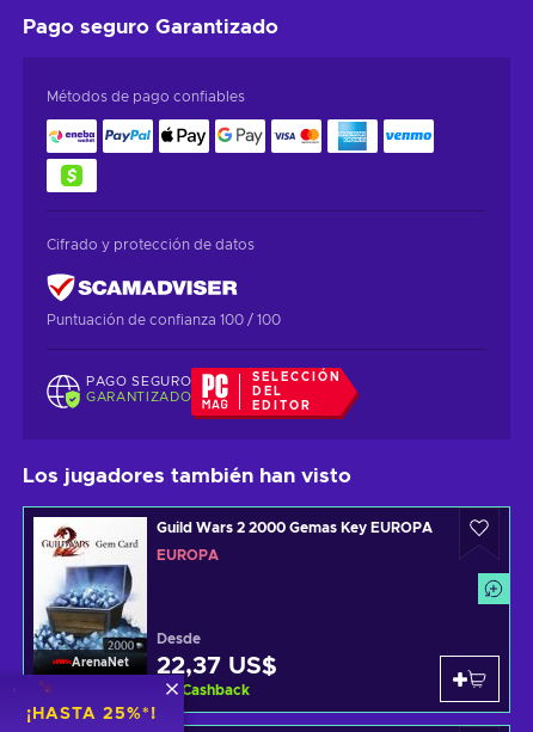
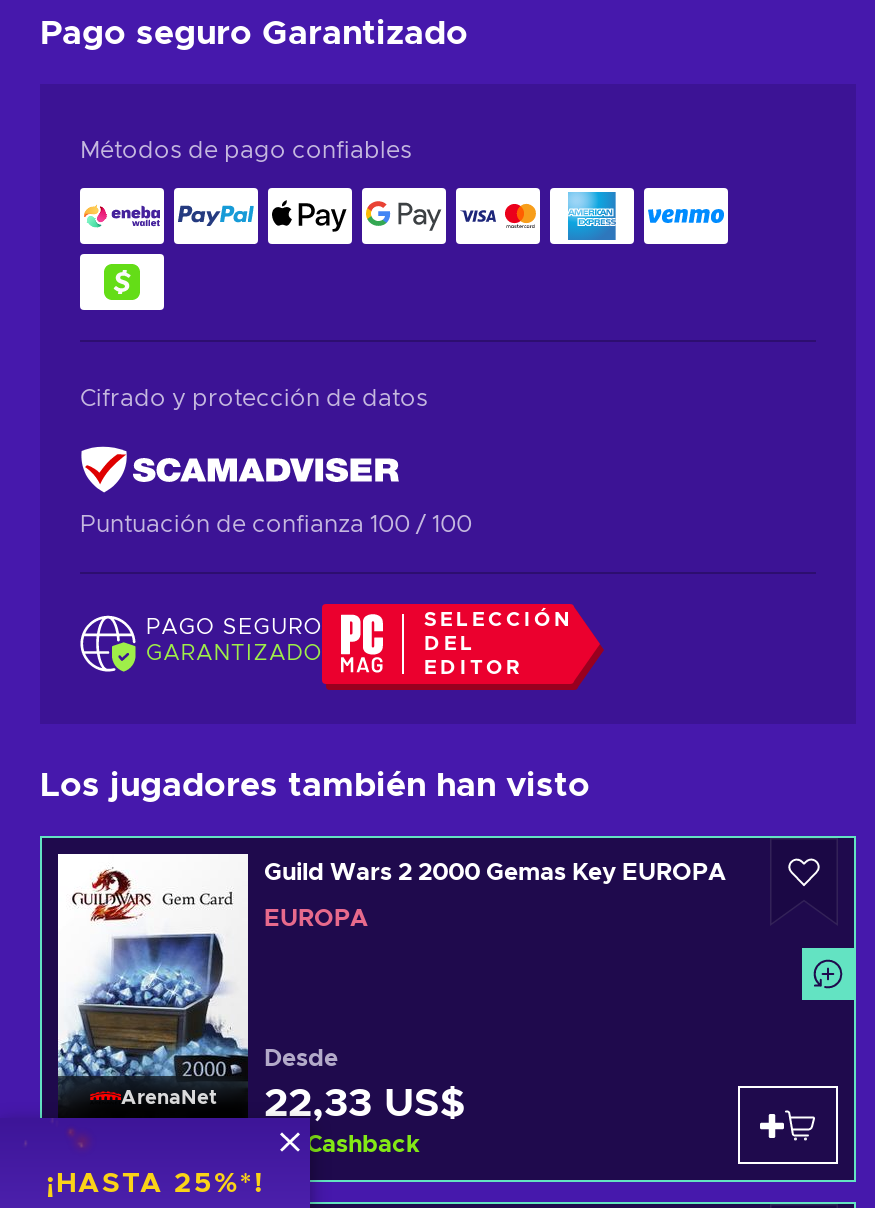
[157,654,277,678] 22,37 US$ -> [264,1083,466,1123] 22,33 US$

